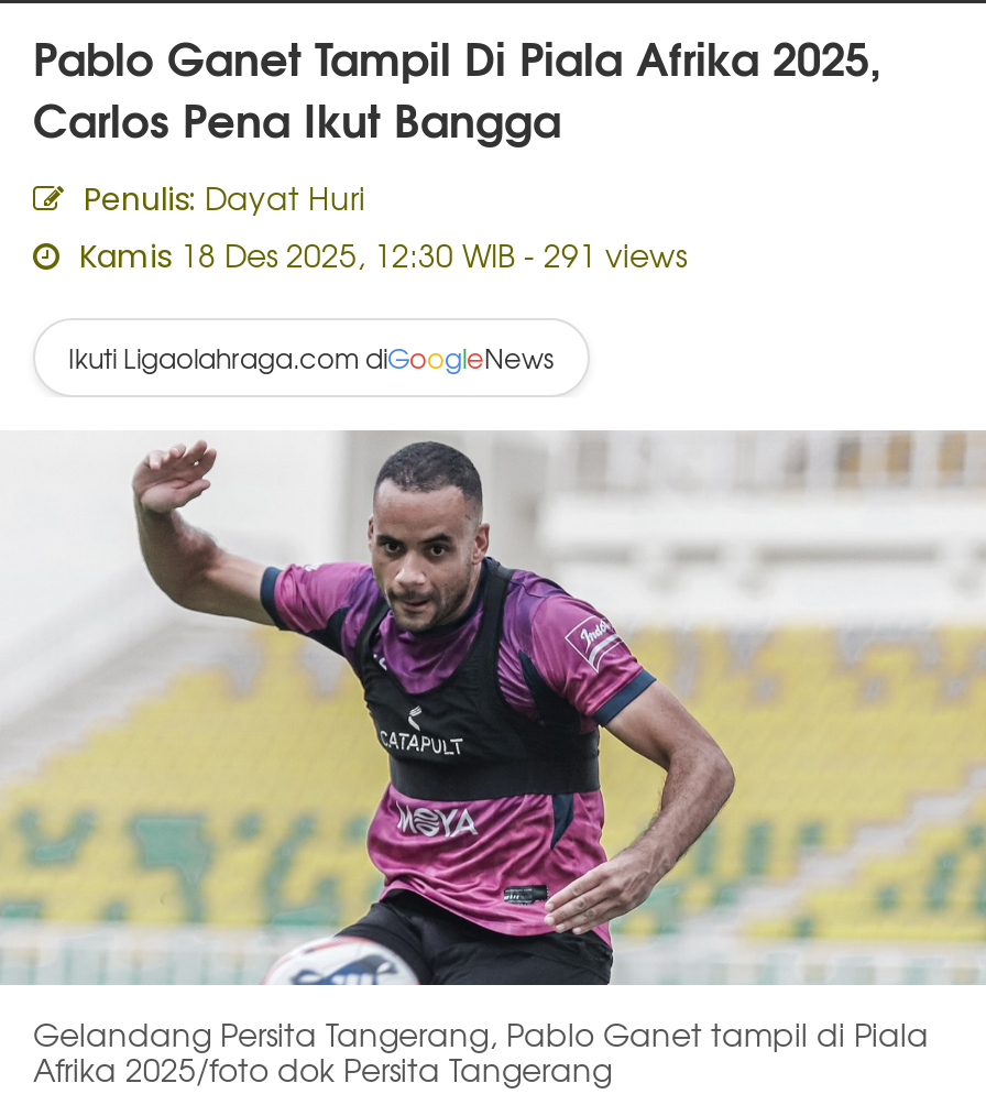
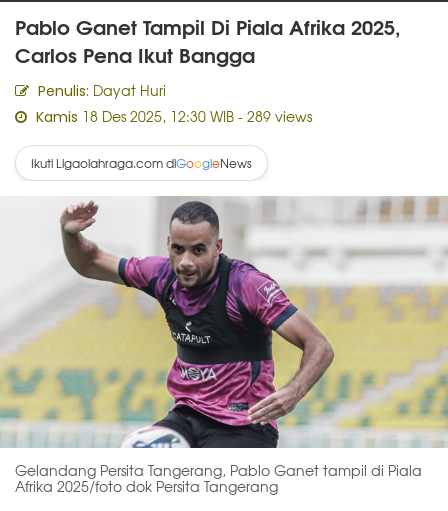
[70,232,687,276] Kamis 18 Des 2025, 12:30 WIB - 291 views -> [32,106,312,126] Kamis 18 Des 2025, 12:30 WIB - 289 views

